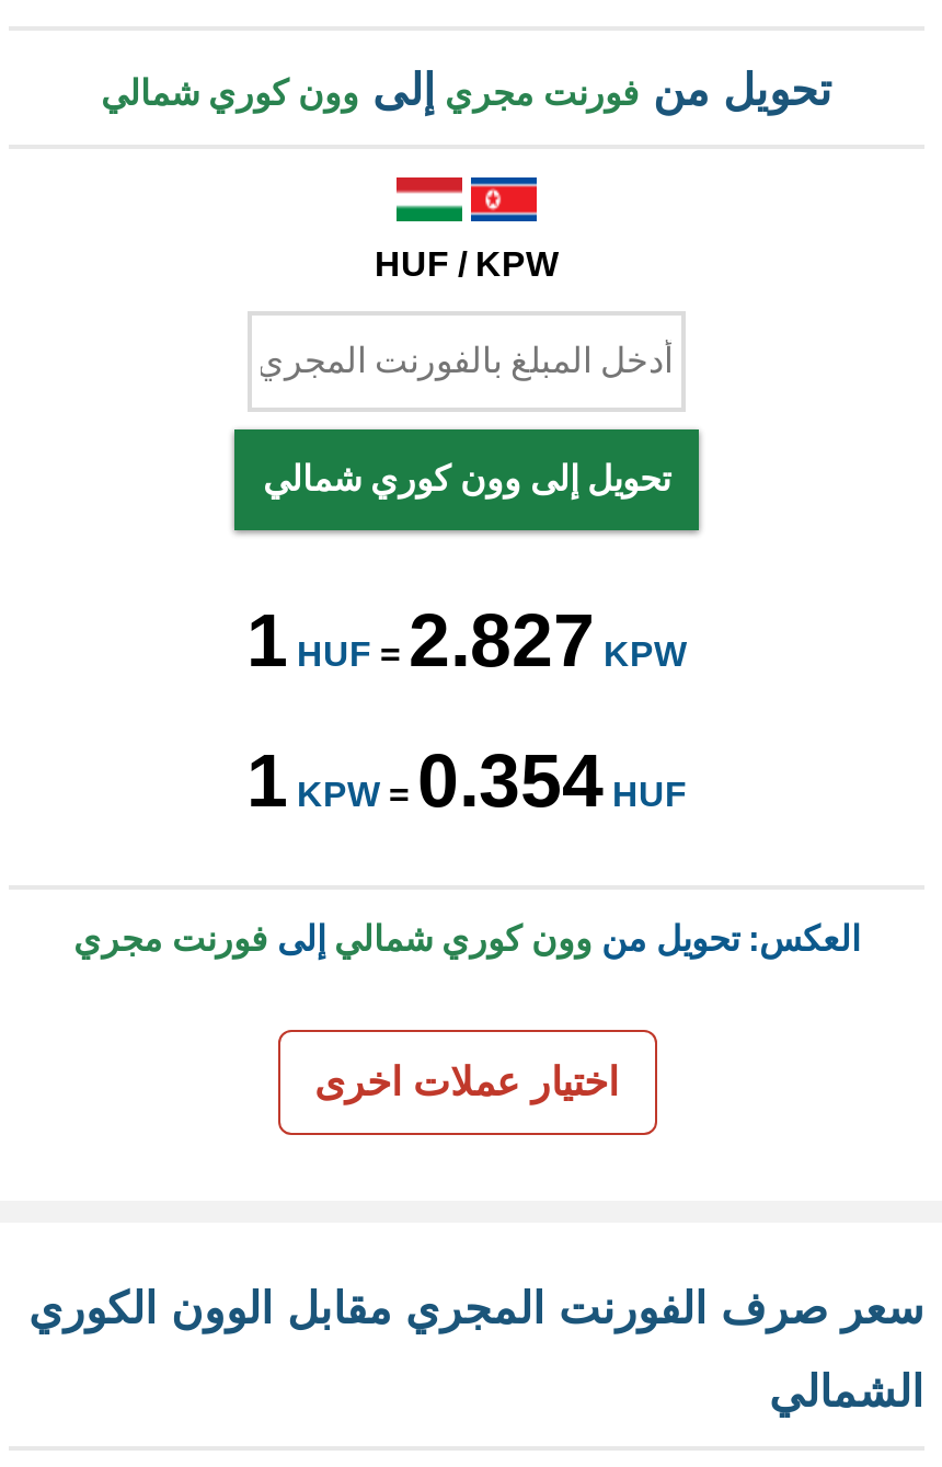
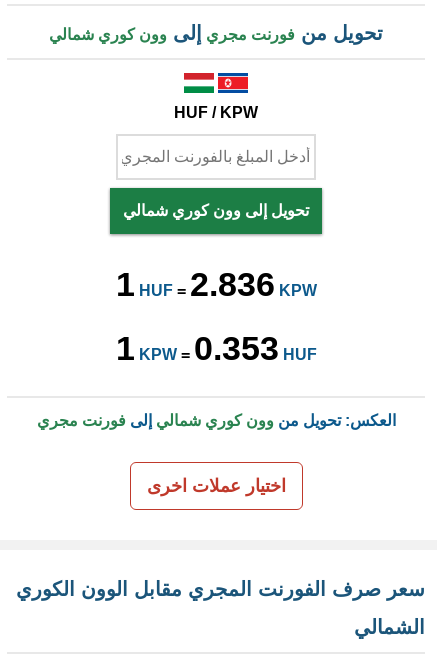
[246,598,687,681] 1 HUF=2.827 KPW -> [115,265,316,303] 1 HUF=2.836 KPW
[246,738,687,822] 1 KPW=0.354 HUF -> [115,329,316,367] 1 KPW=0.353 HUF

